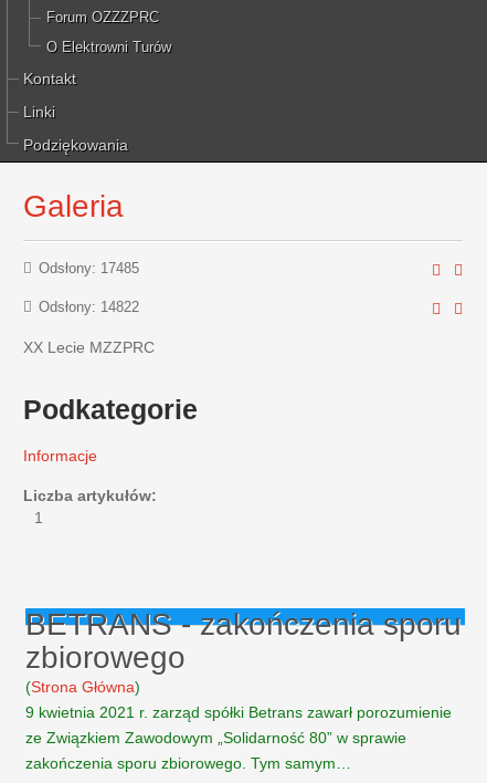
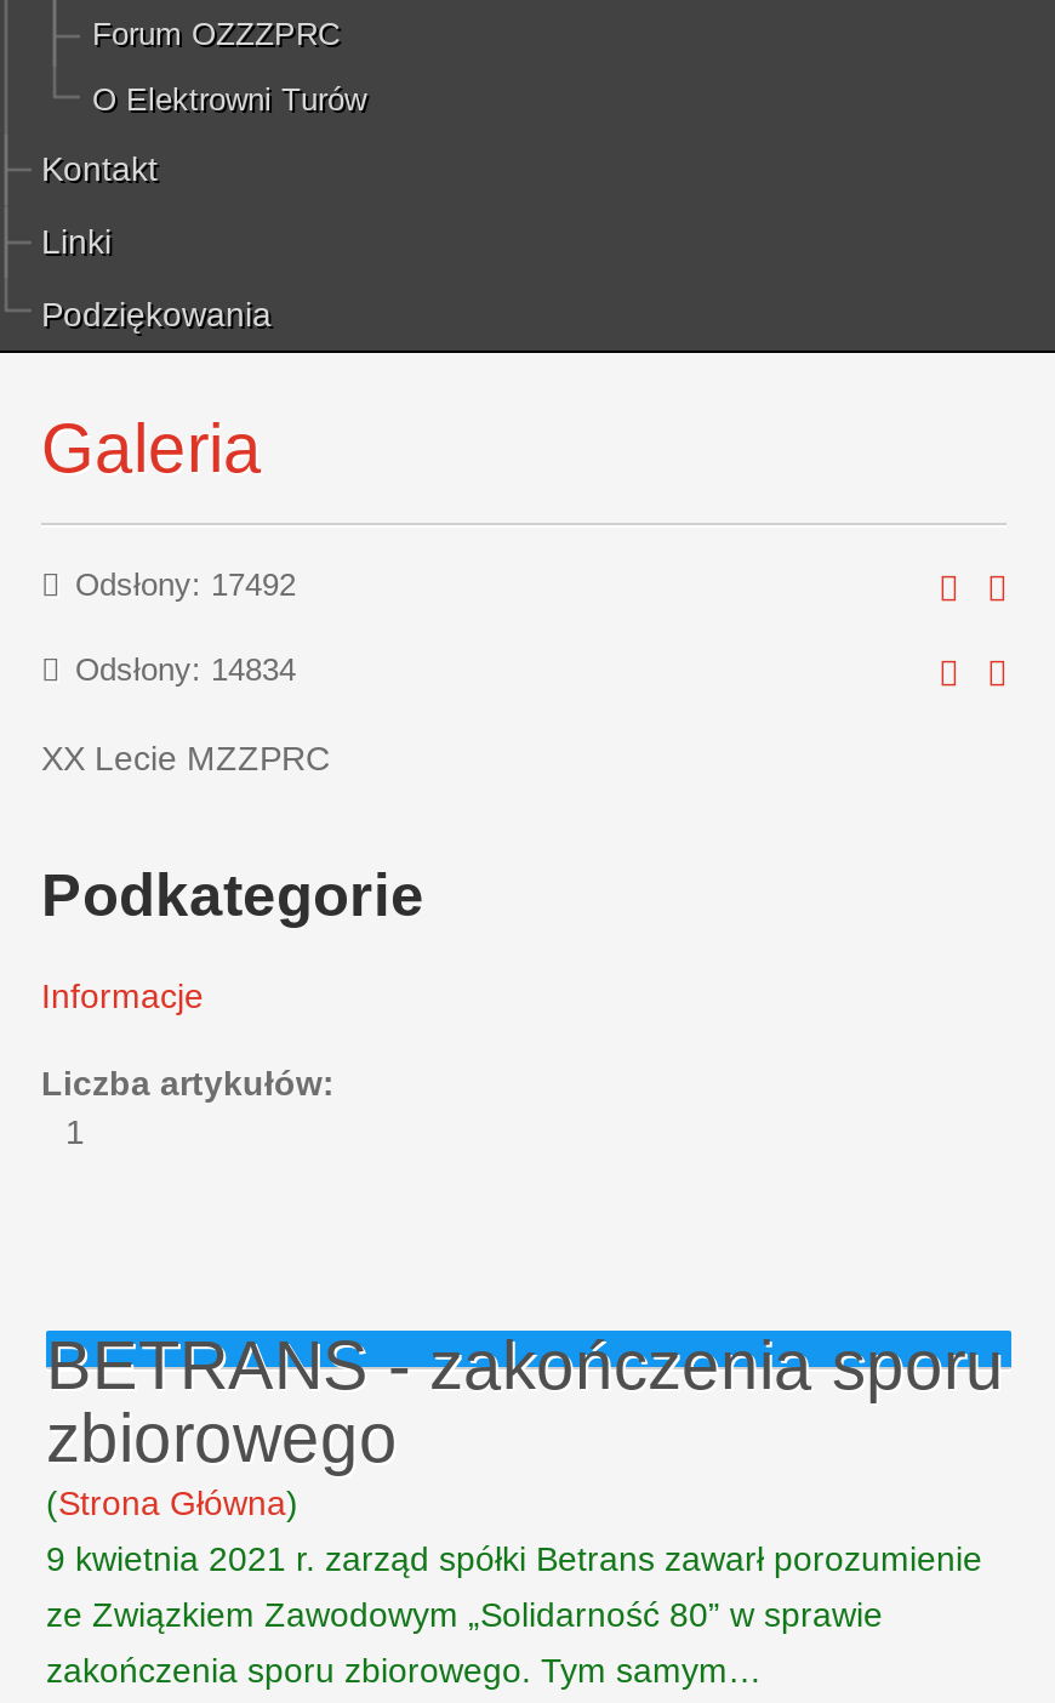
[34,260,139,276] Odsłony: 17485 -> [65,566,296,603] Odsłony: 17492
[34,299,139,315] Odsłony: 14822 -> [65,651,296,688] Odsłony: 14834

